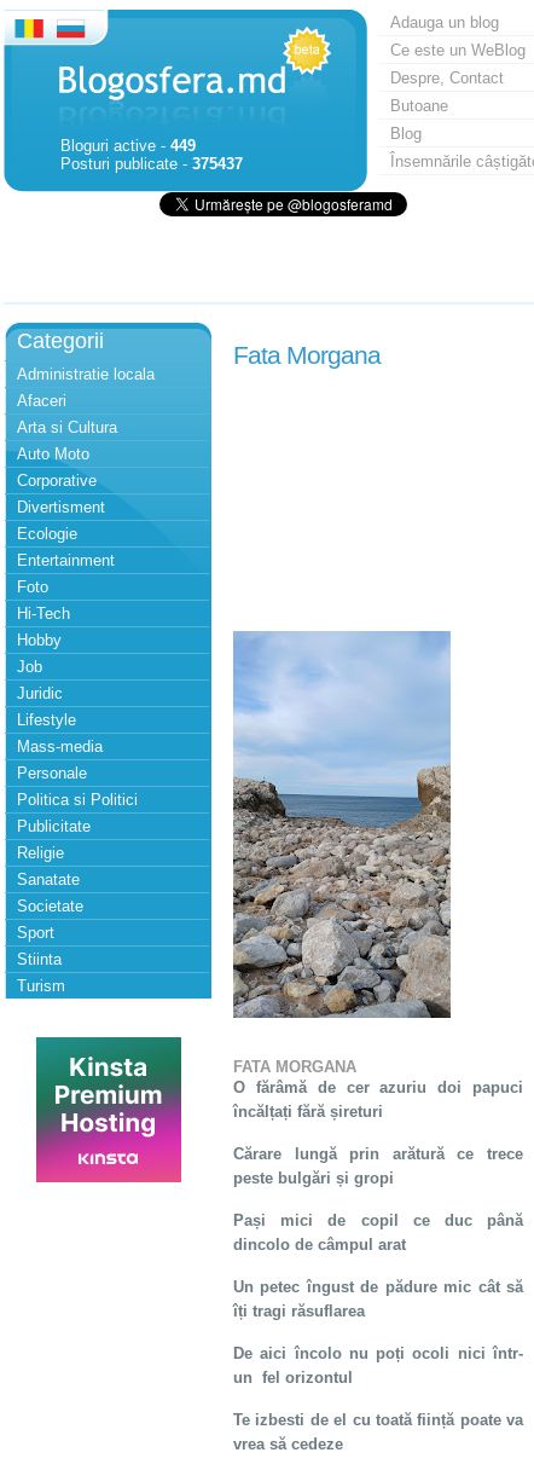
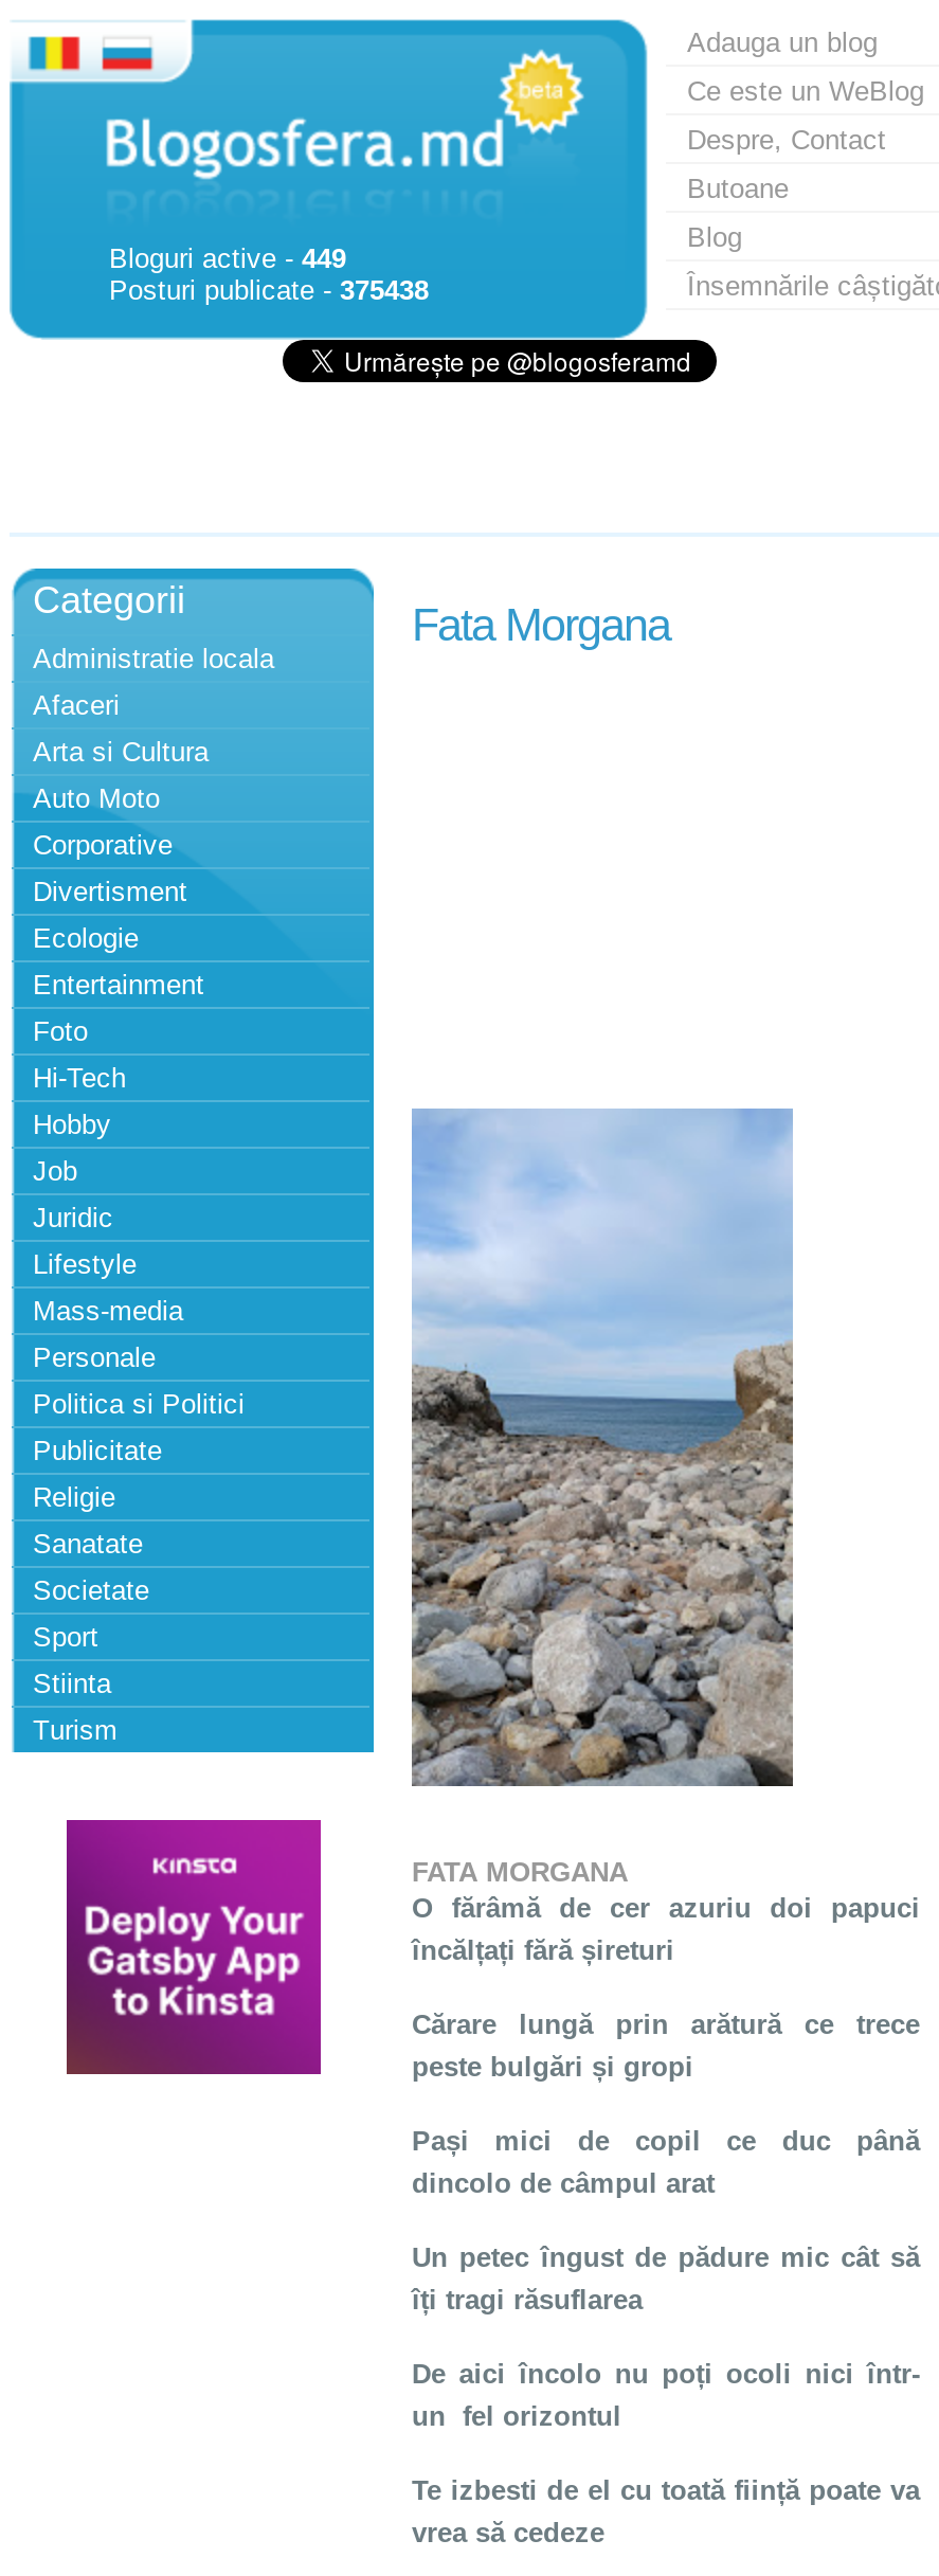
[60,155,243,173] Posturi publicate - 375437 -> [109,274,429,306] Posturi publicate - 375438
[35,1036,182,1183] [image] -> [65,1818,323,2076] [image]

